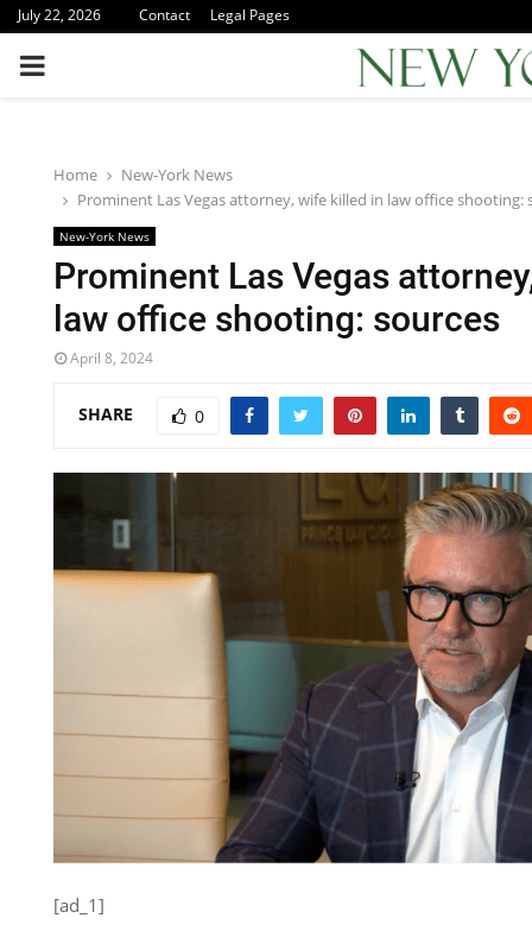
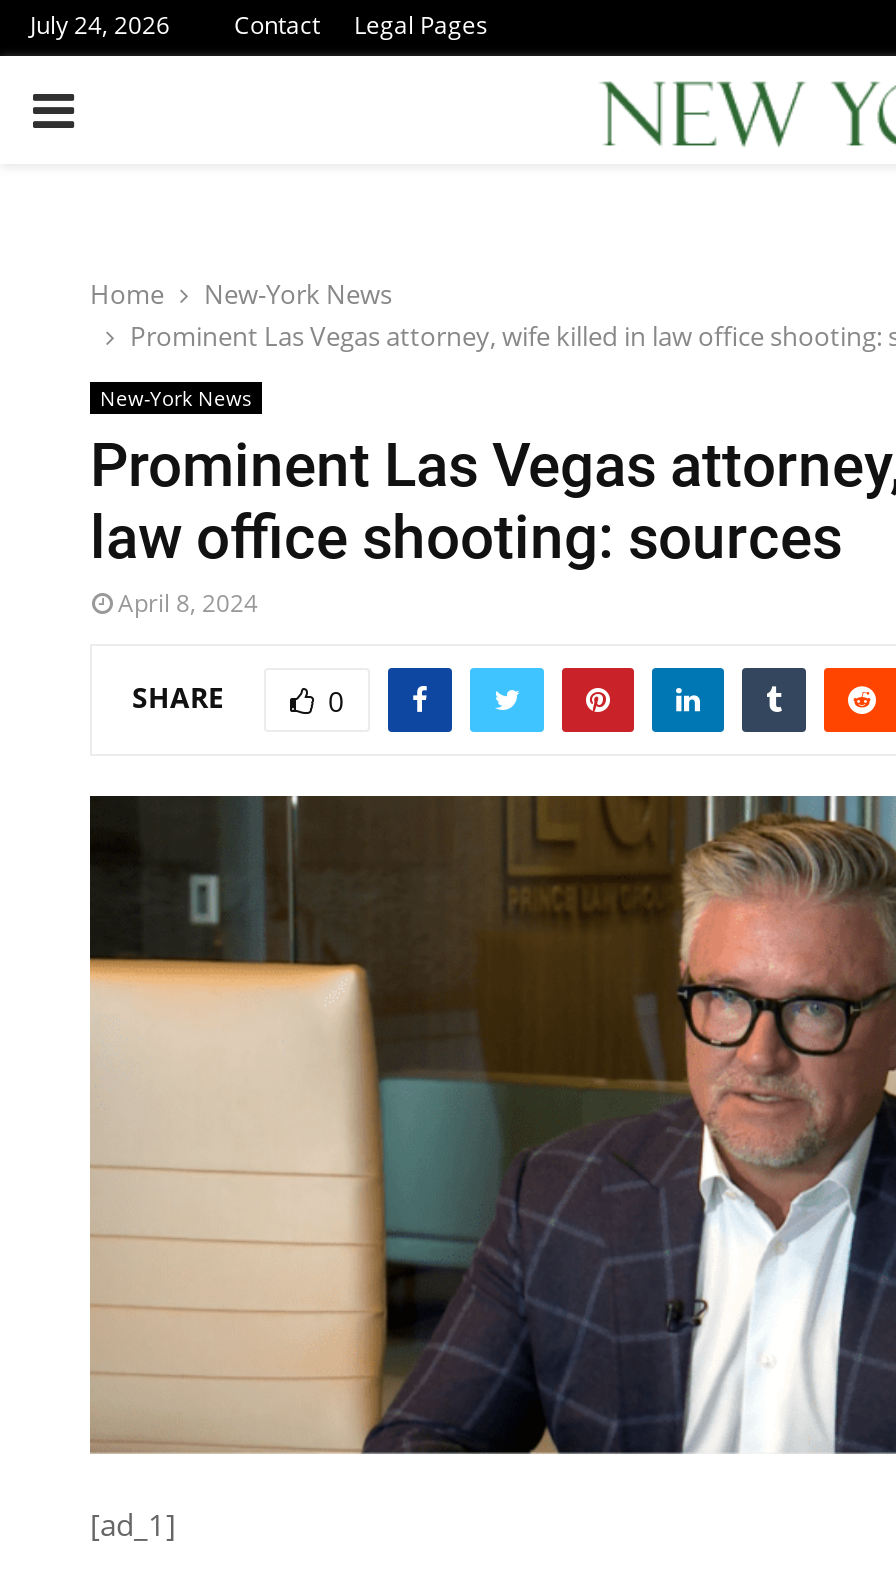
[18,5,290,25] July 22, 2026 Contact Legal Pages -> [30,8,488,42] July 24, 2026 Contact Legal Pages

